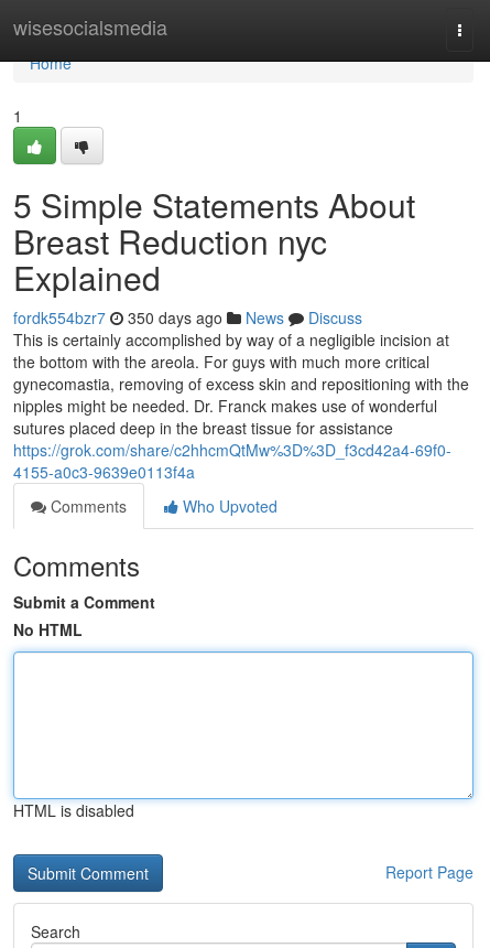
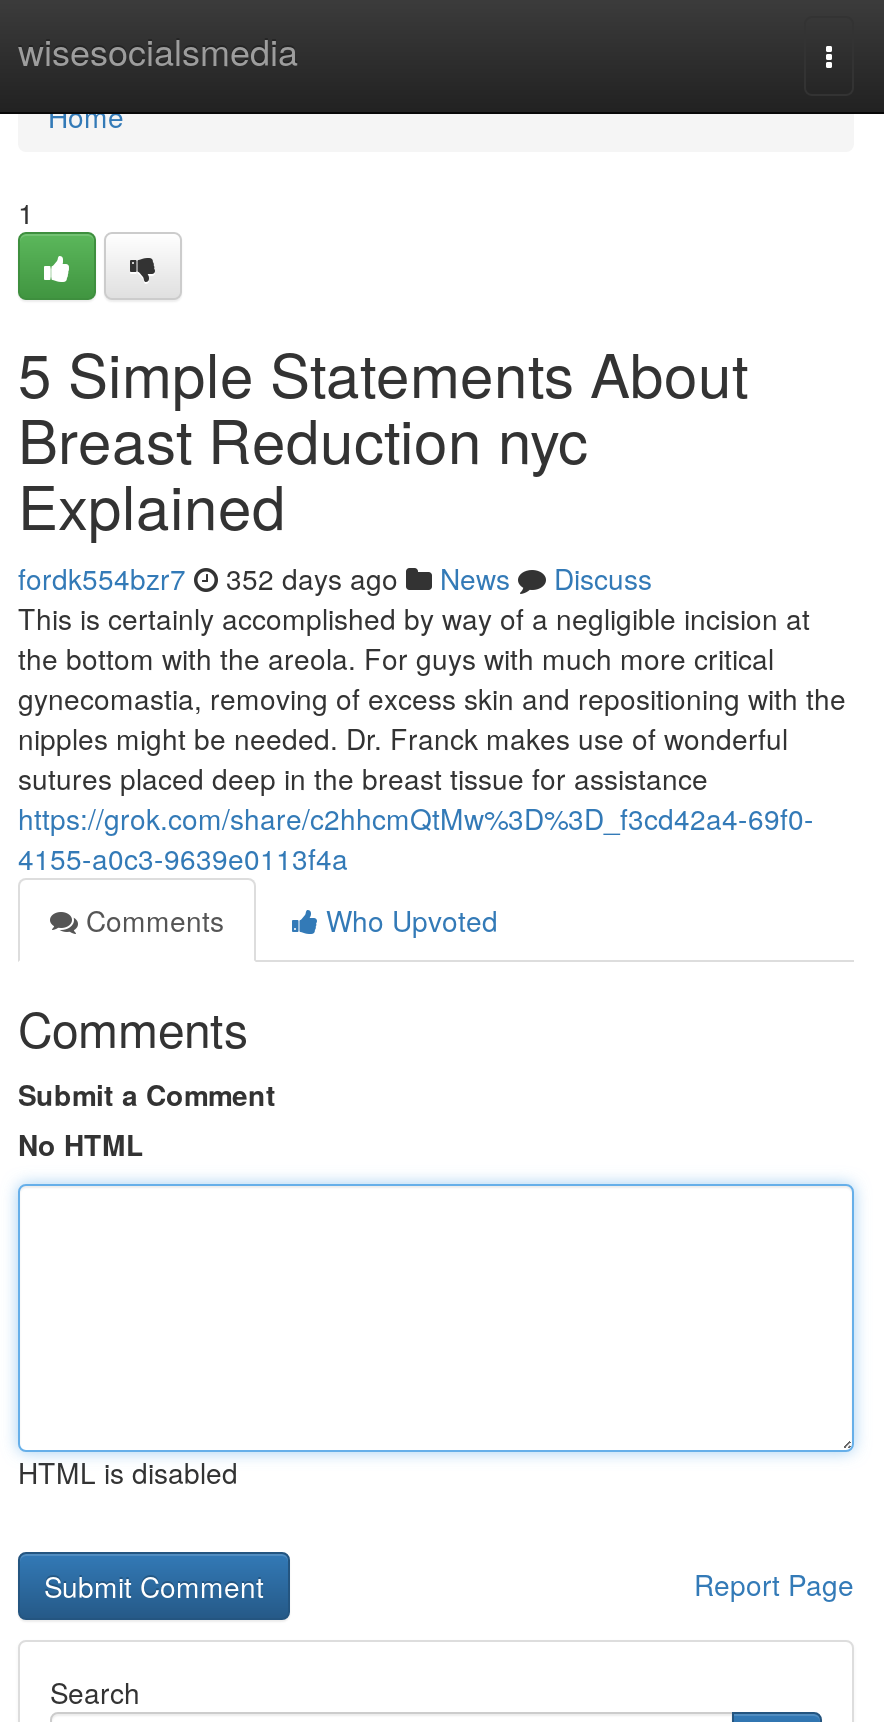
[13,306,362,328] fordk554bzr7 350 days ago News Discuss -> [18,558,652,598] fordk554bzr7 352 days ago News Discuss

